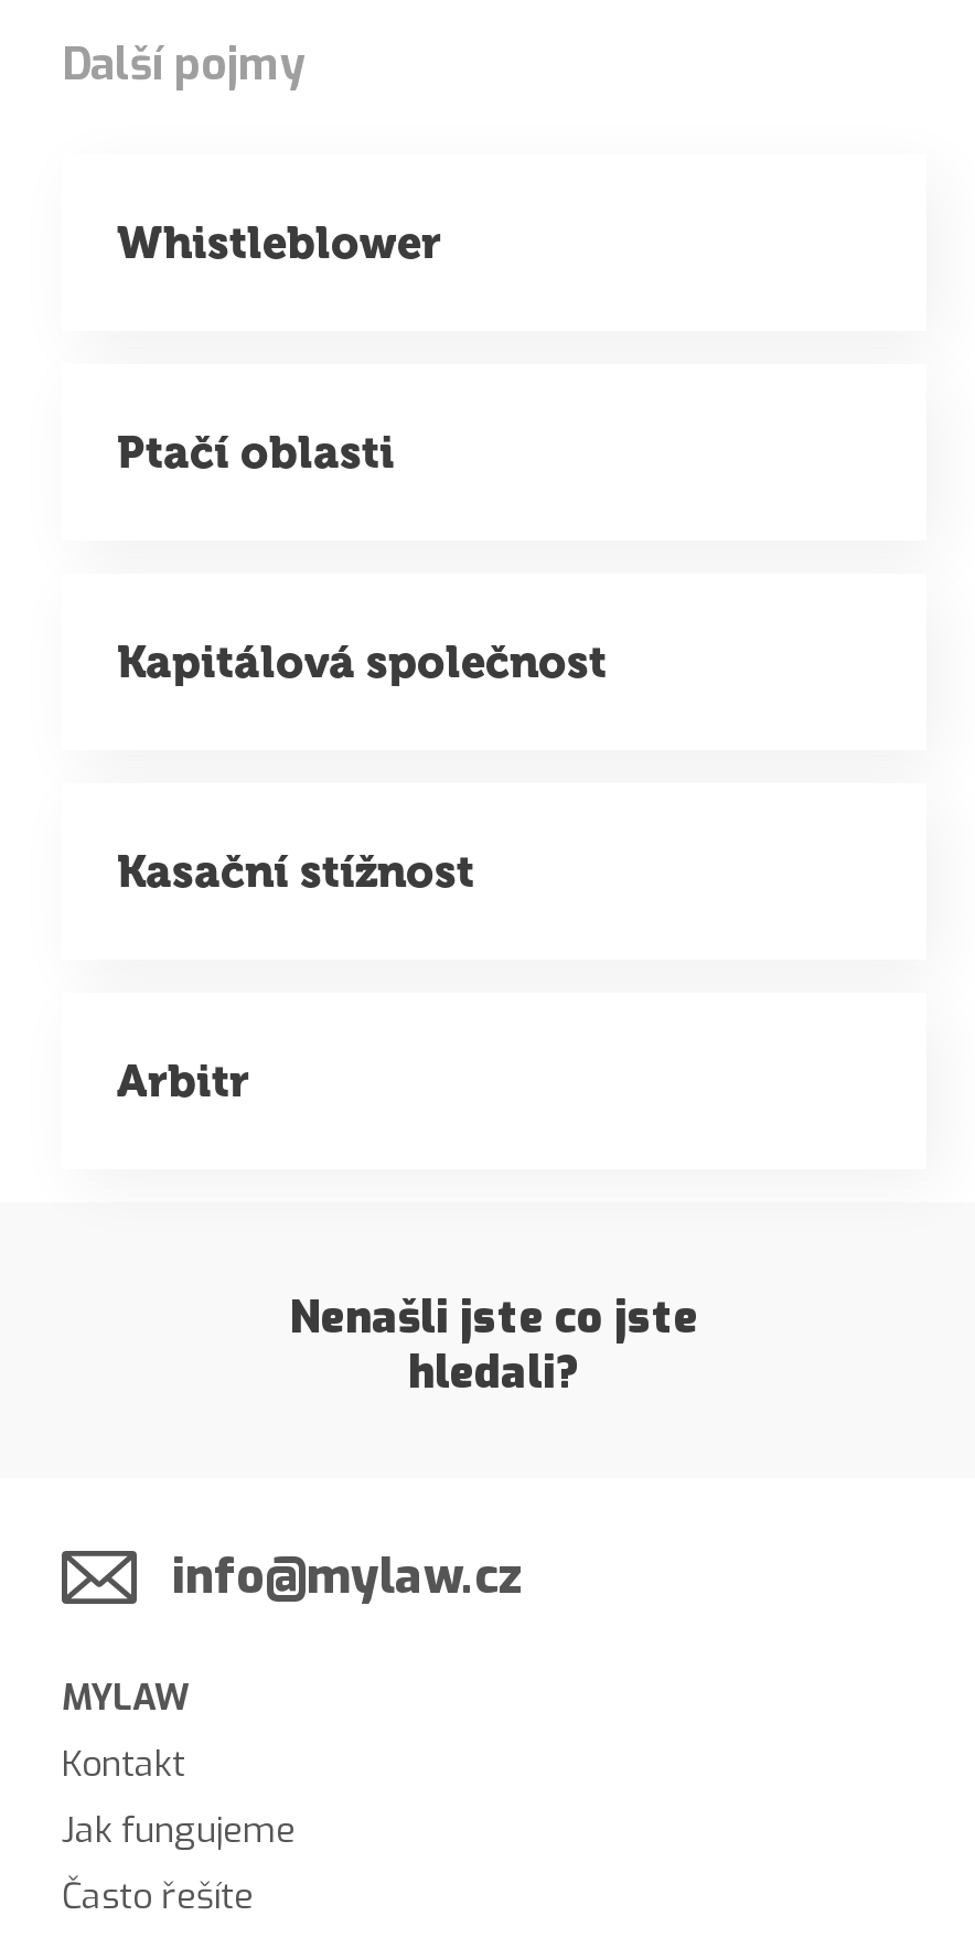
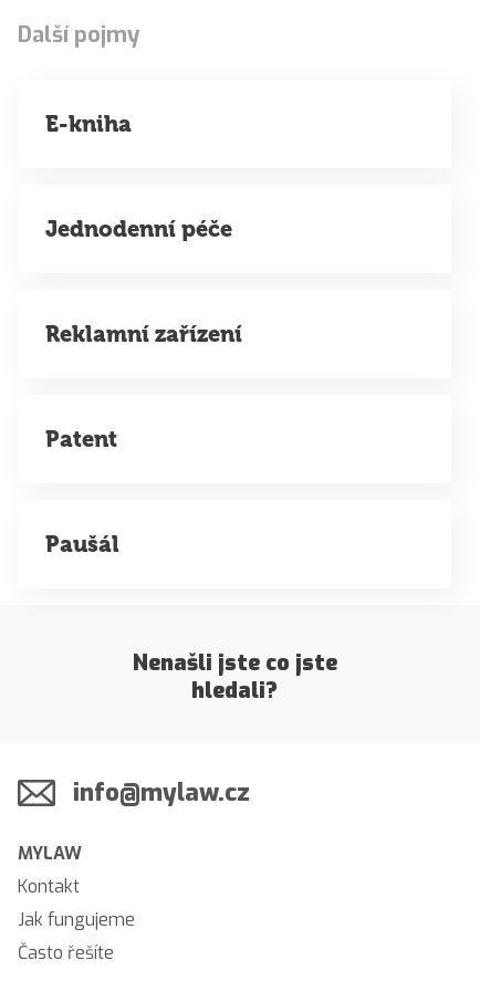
[117,216,441,269] Whistleblower -> [45,111,132,137] E-kniha
[117,426,395,479] Ptačí oblasti -> [45,216,232,242] Jednodenní péče
[117,635,607,688] Kapitálová společnost -> [45,321,242,347] Reklamní zařízení
[117,845,474,898] Kasační stížnost -> [45,426,117,452] Patent
[117,1055,249,1107] Arbitr -> [45,531,119,557] Paušál

